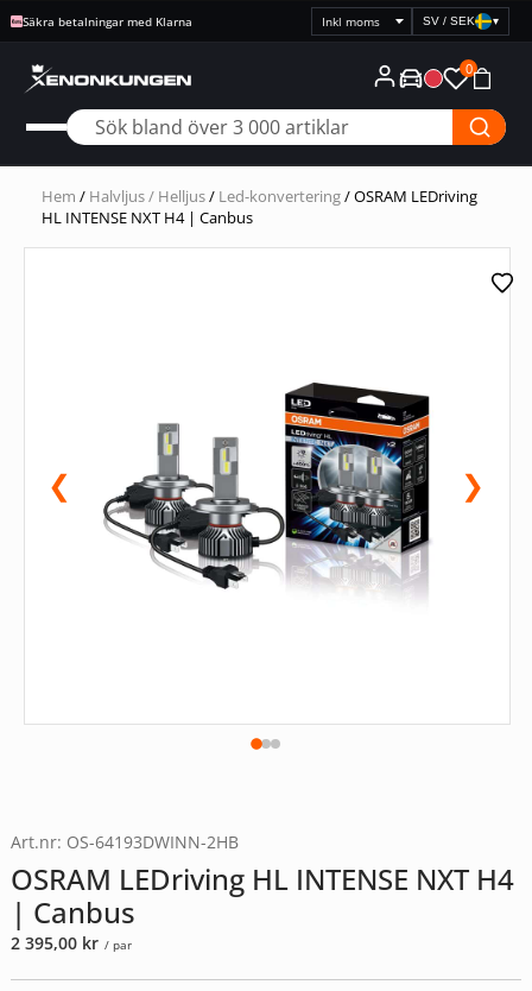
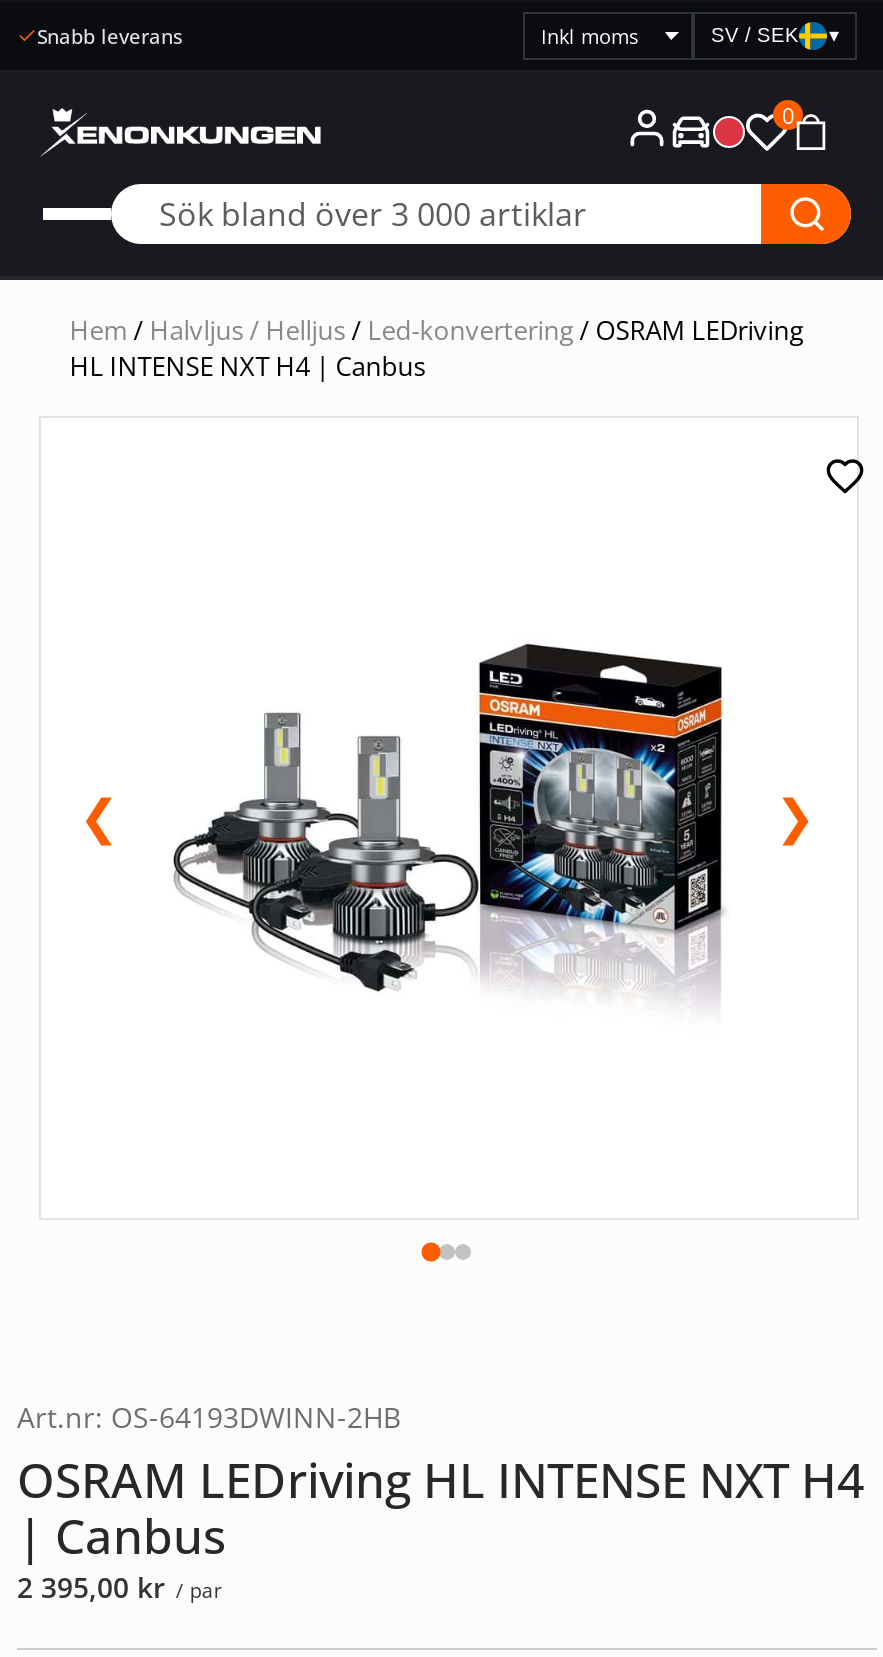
[23,13,192,30] Säkra betalningar med Klarna -> [37,22,183,50] Snabb leverans

